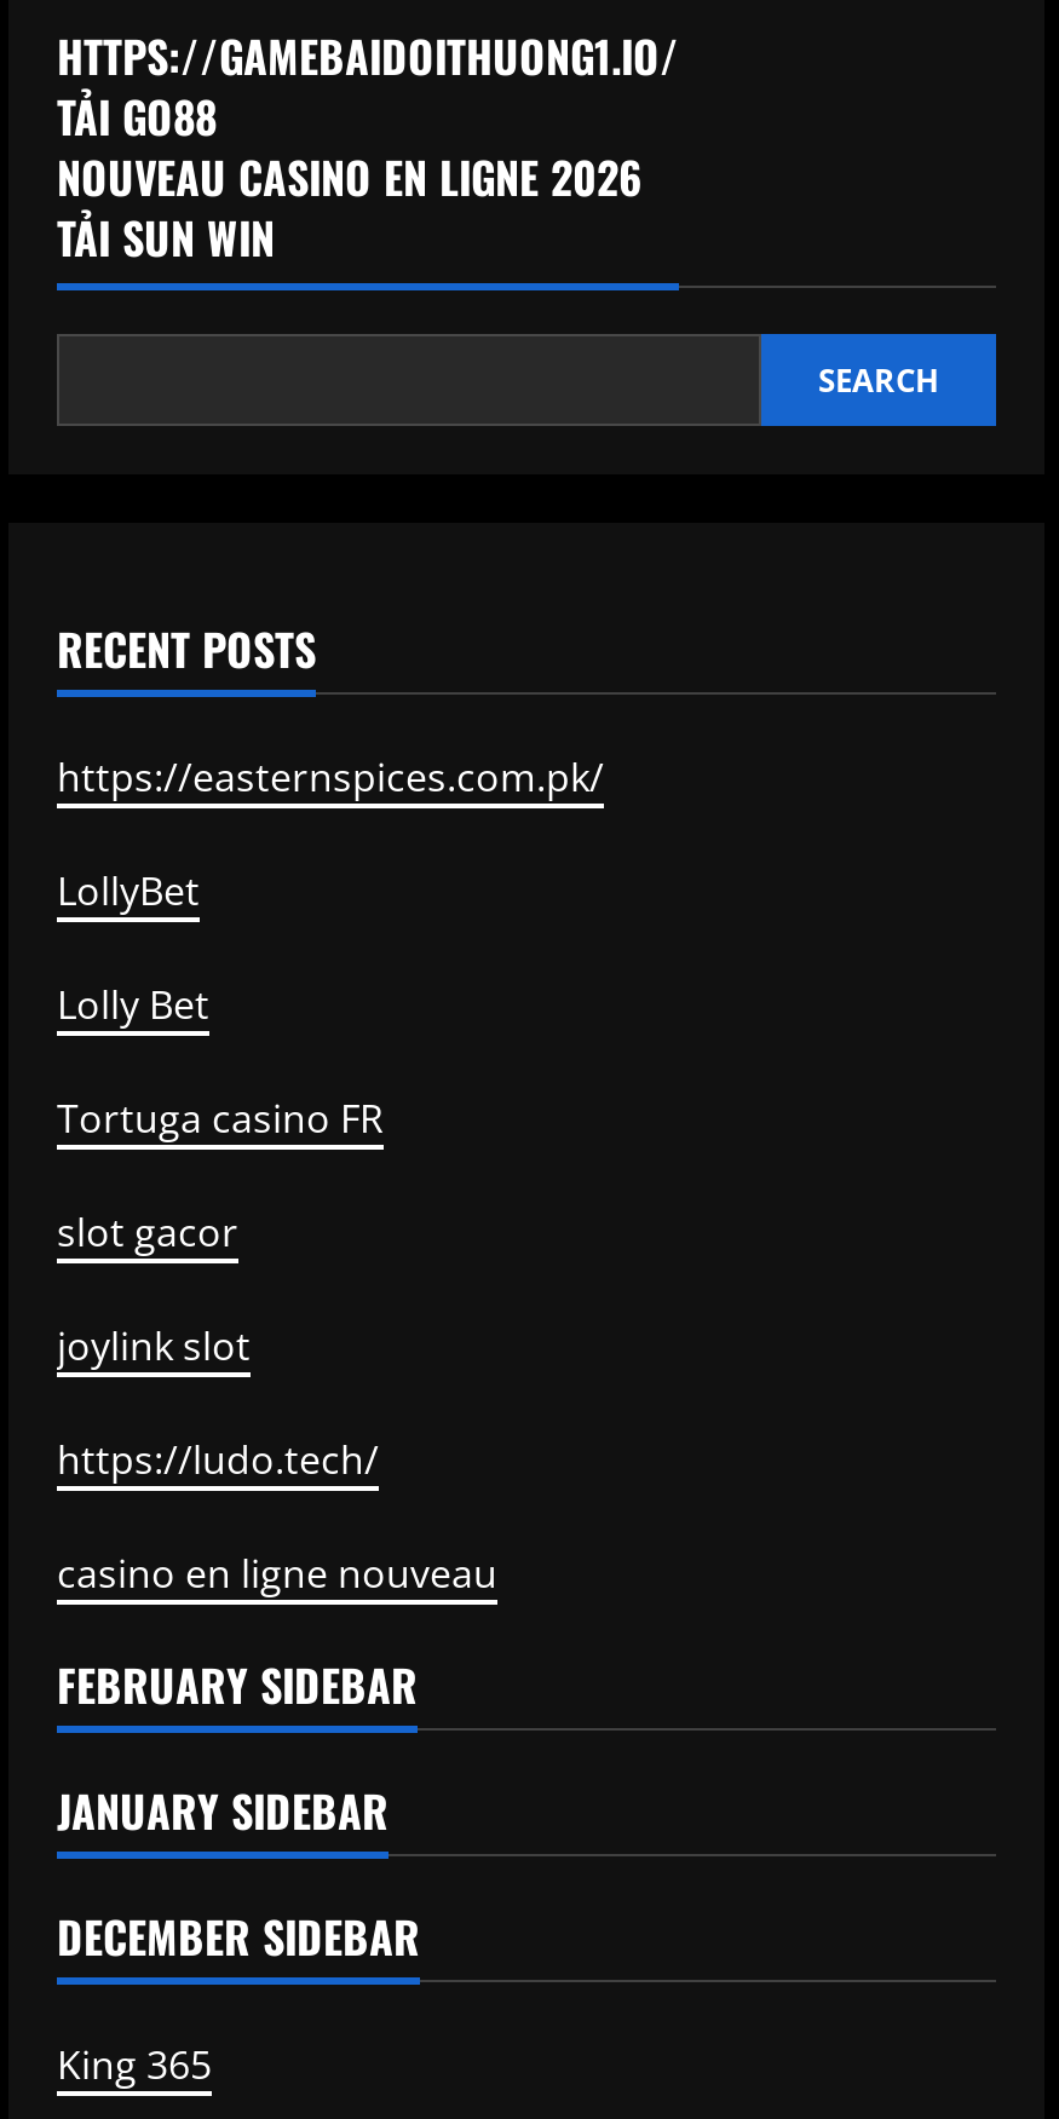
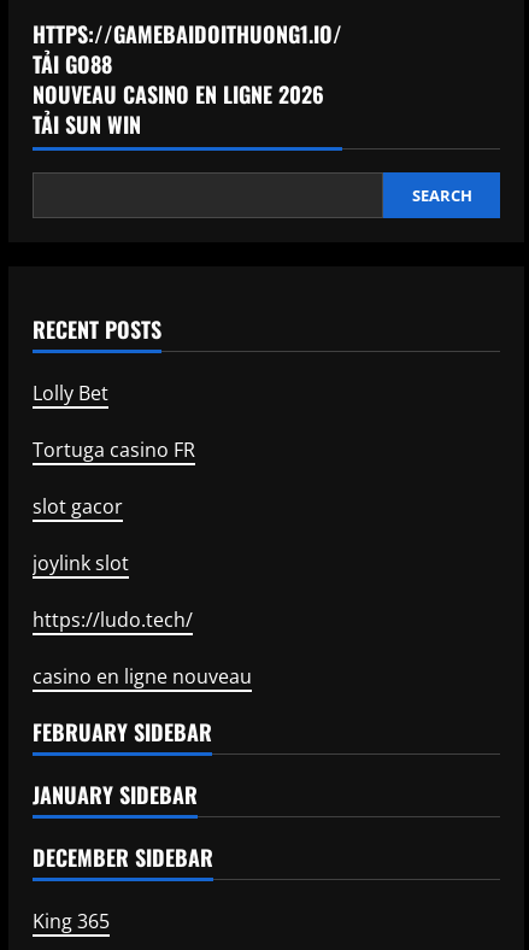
[57,750,604,917] https://easternspices.com.pk/ | LollyBet -> none

